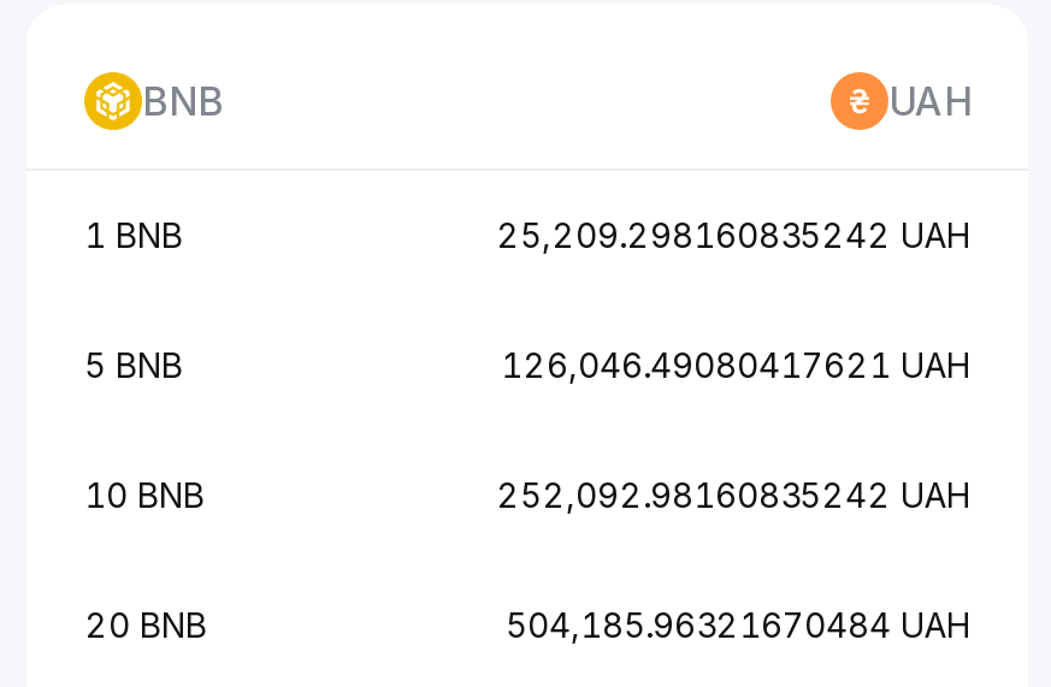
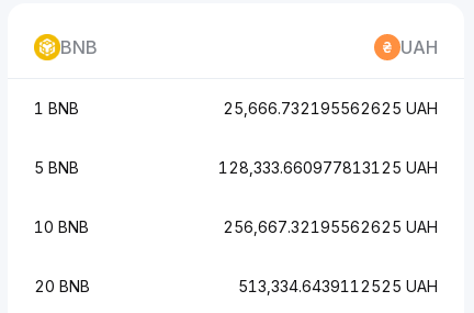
[496,214,970,255] 25,209.298160835242 UAH -> [223,99,438,118] 25,666.732195562625 UAH
[501,344,970,385] 126,046.49080417621 UAH -> [218,158,438,177] 128,333.660977813125 UAH
[496,474,970,515] 252,092.98160835242 UAH -> [223,217,438,236] 256,667.32195562625 UAH
[506,604,970,645] 504,185.96321670484 UAH -> [238,277,438,295] 513,334.6439112525 UAH

